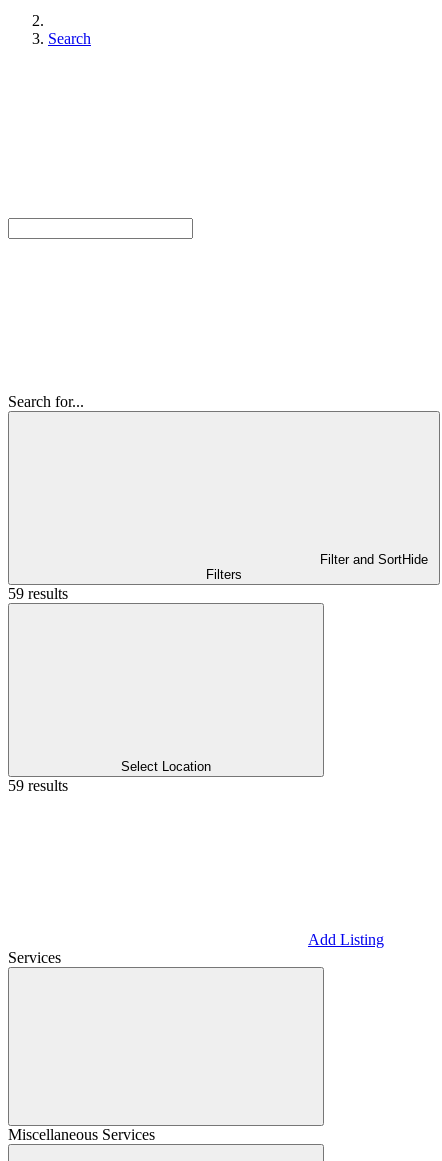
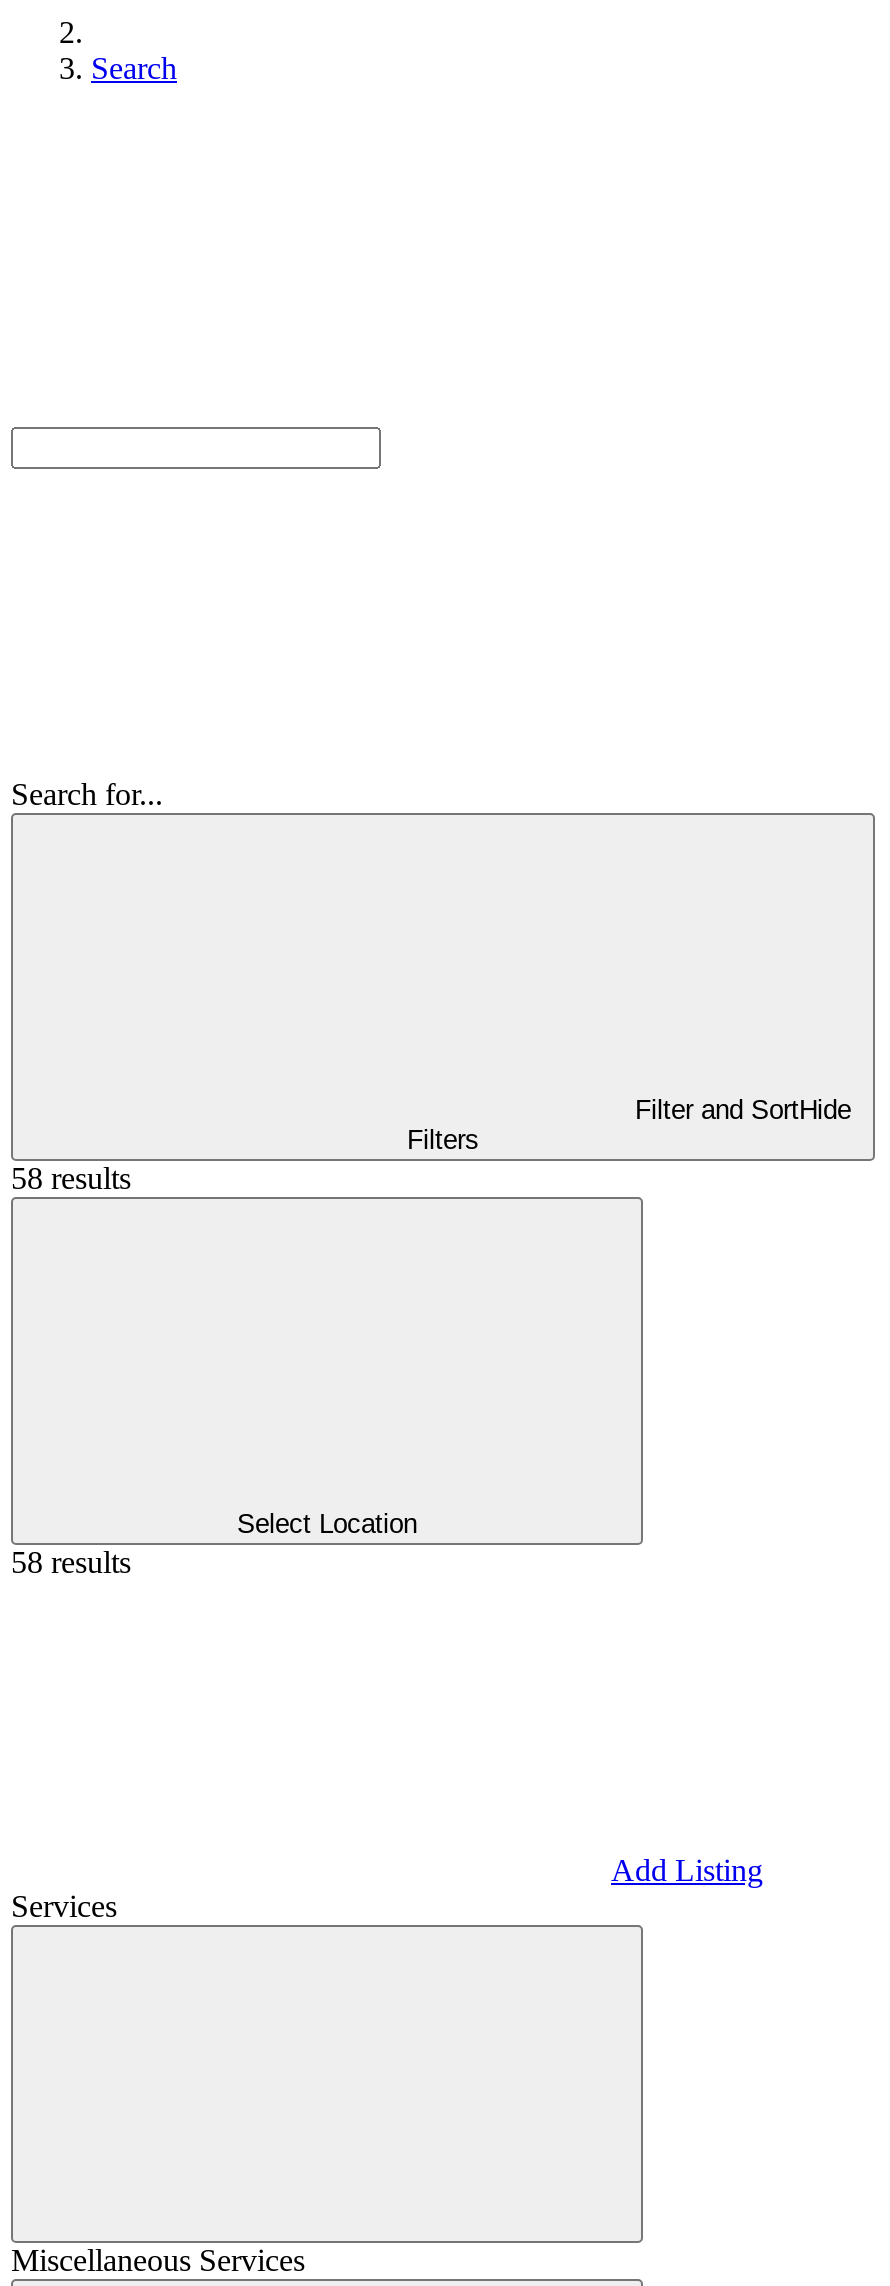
[8,585,68,602] 59 results -> [11,1161,131,1195] 58 results
[8,777,68,794] 59 results -> [11,1545,131,1579] 58 results

